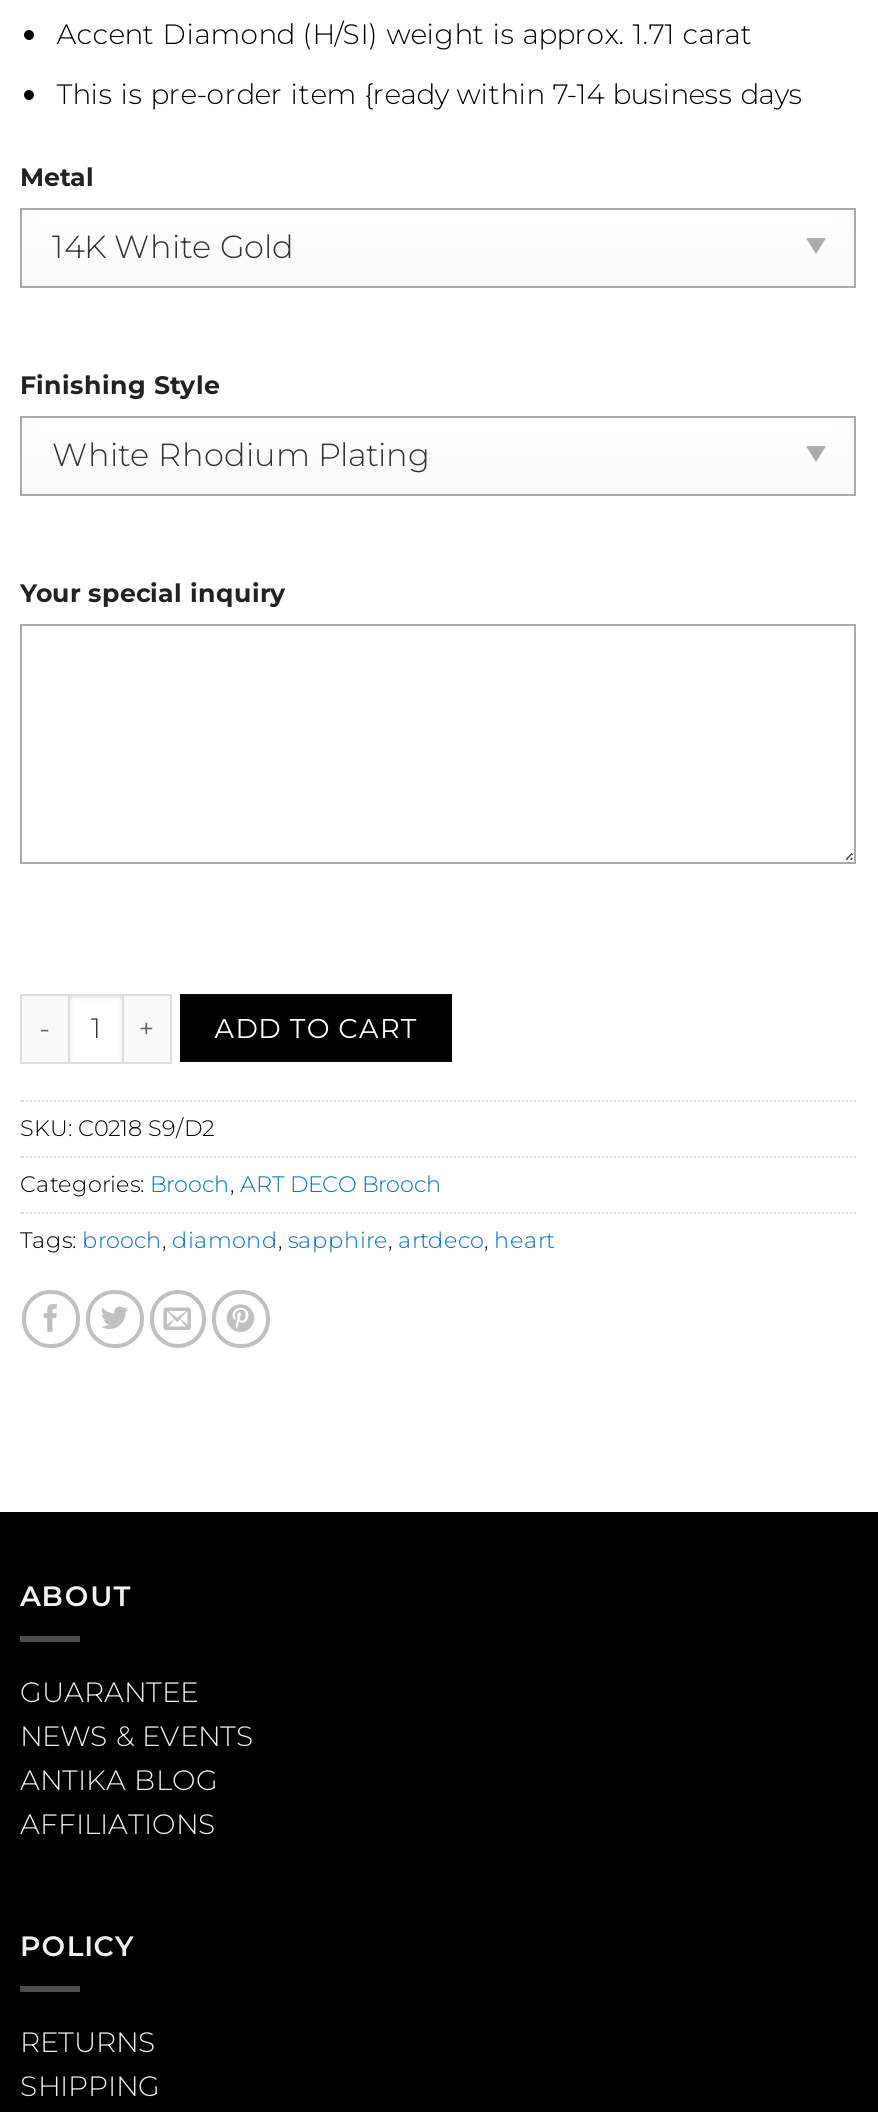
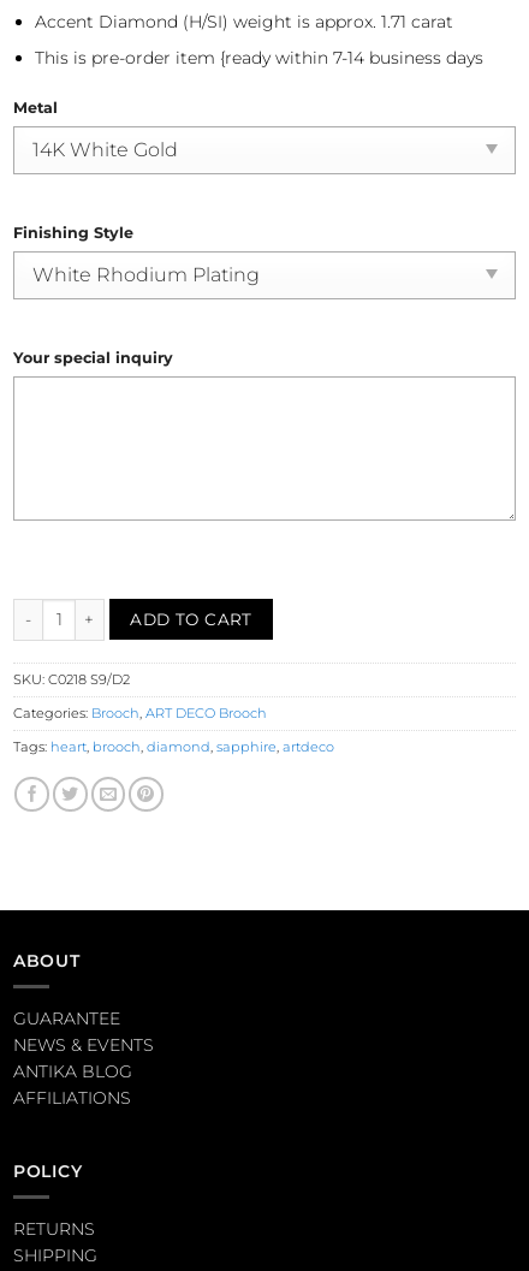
[20,1226,554,1254] Tags: brooch, diamond, sapphire, artdeco, heart -> [13,738,334,755] Tags: heart, brooch, diamond, sapphire, artdeco

